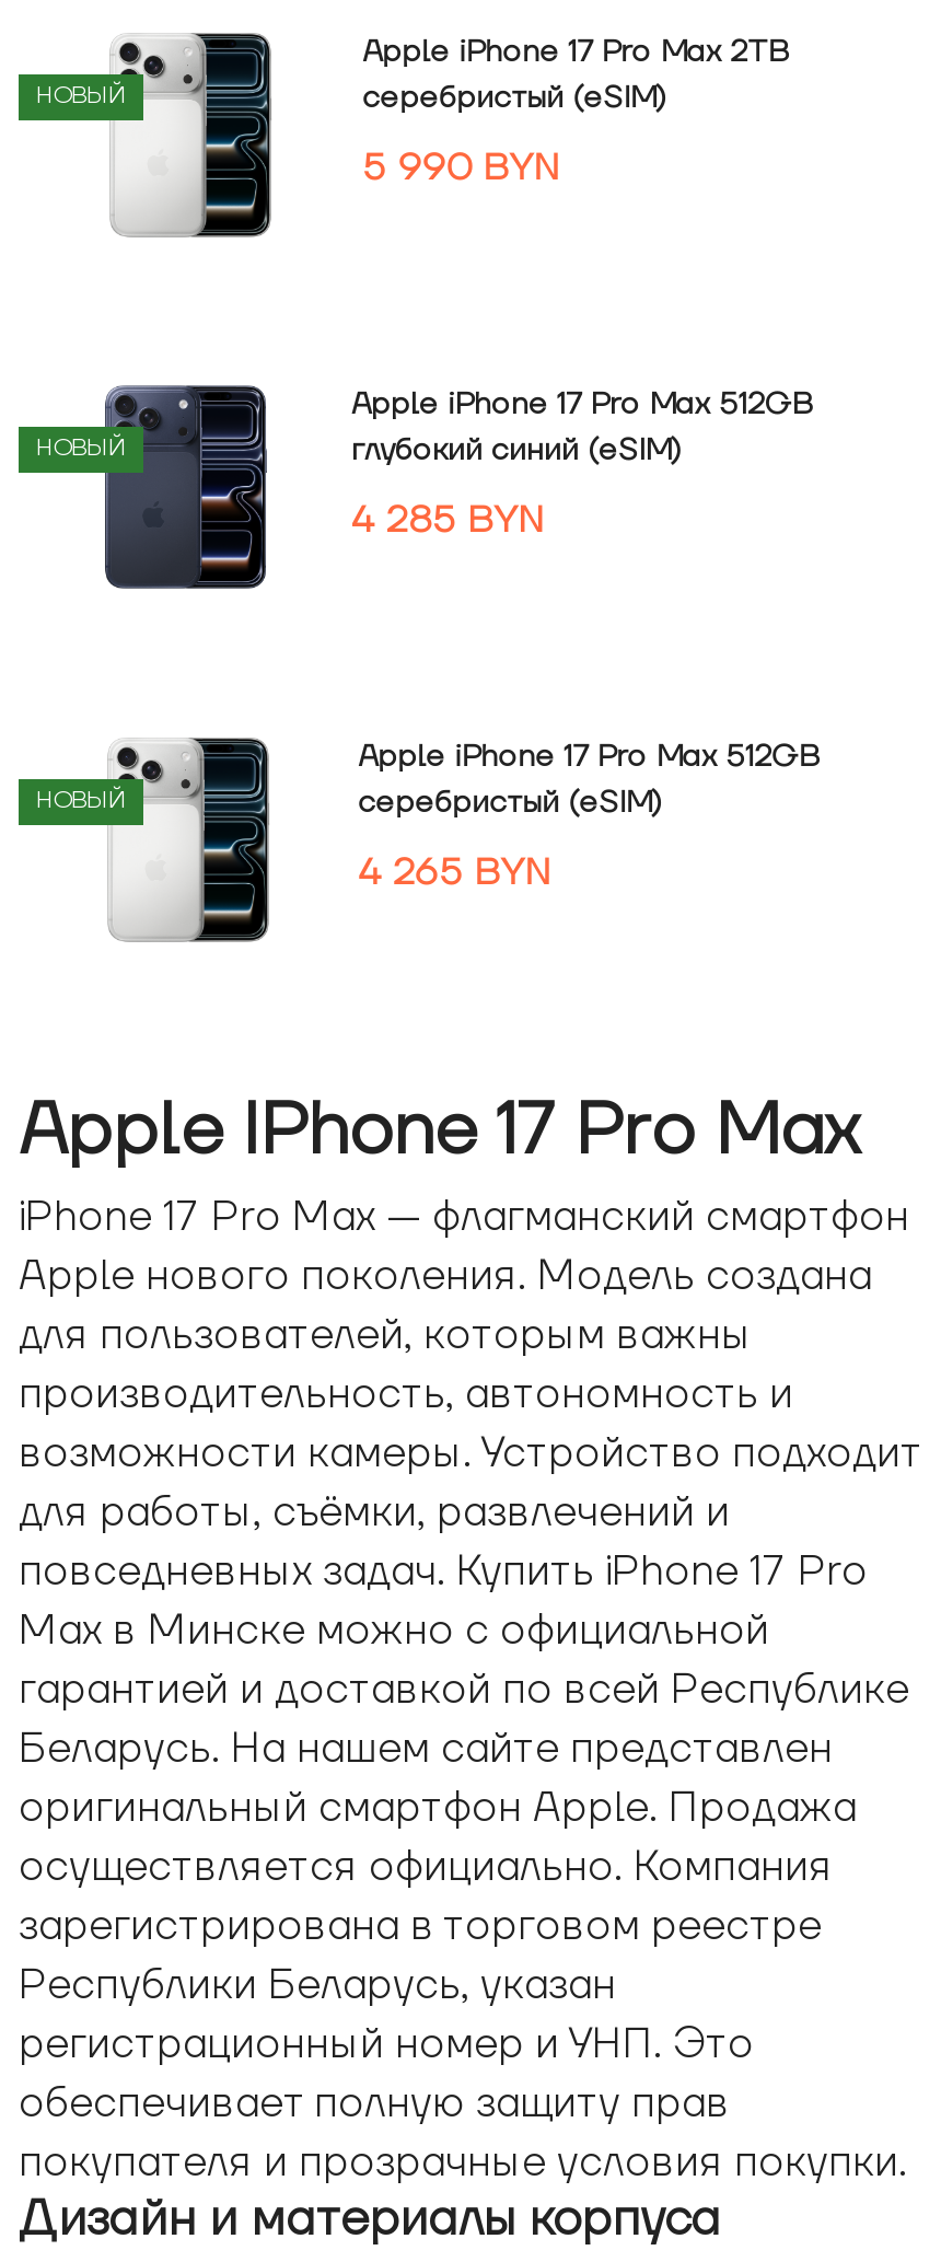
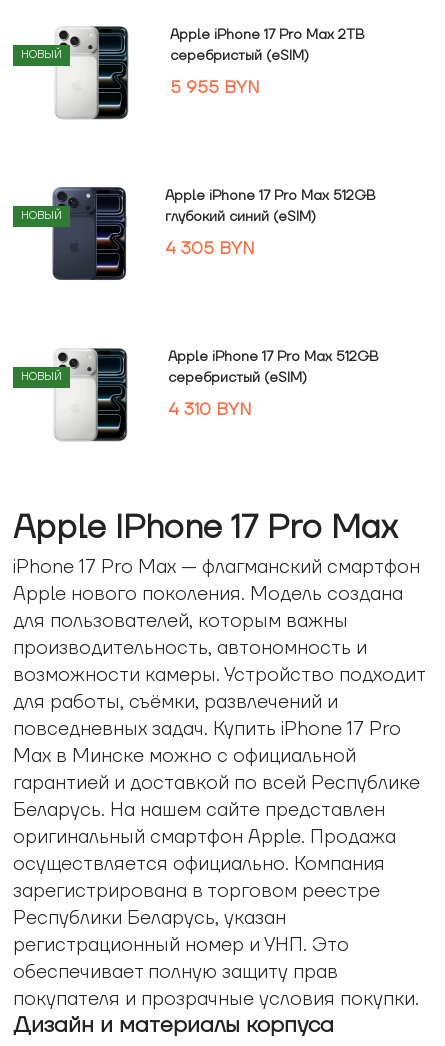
[362,144,559,192] 5 990 BYN -> [170,77,259,99] 5 955 BYN
[351,496,544,544] 4 285 BYN -> [165,238,254,260] 4 305 BYN
[358,848,551,896] 4 265 BYN -> [168,399,251,421] 4 310 BYN

